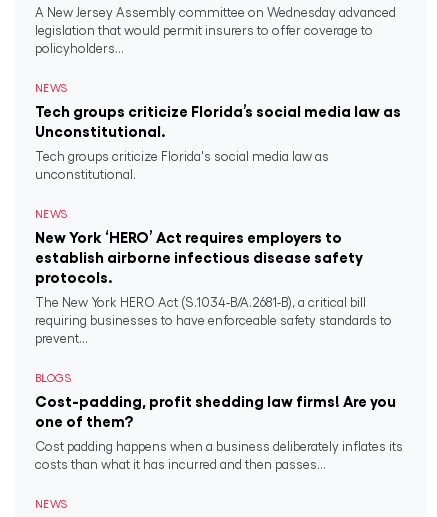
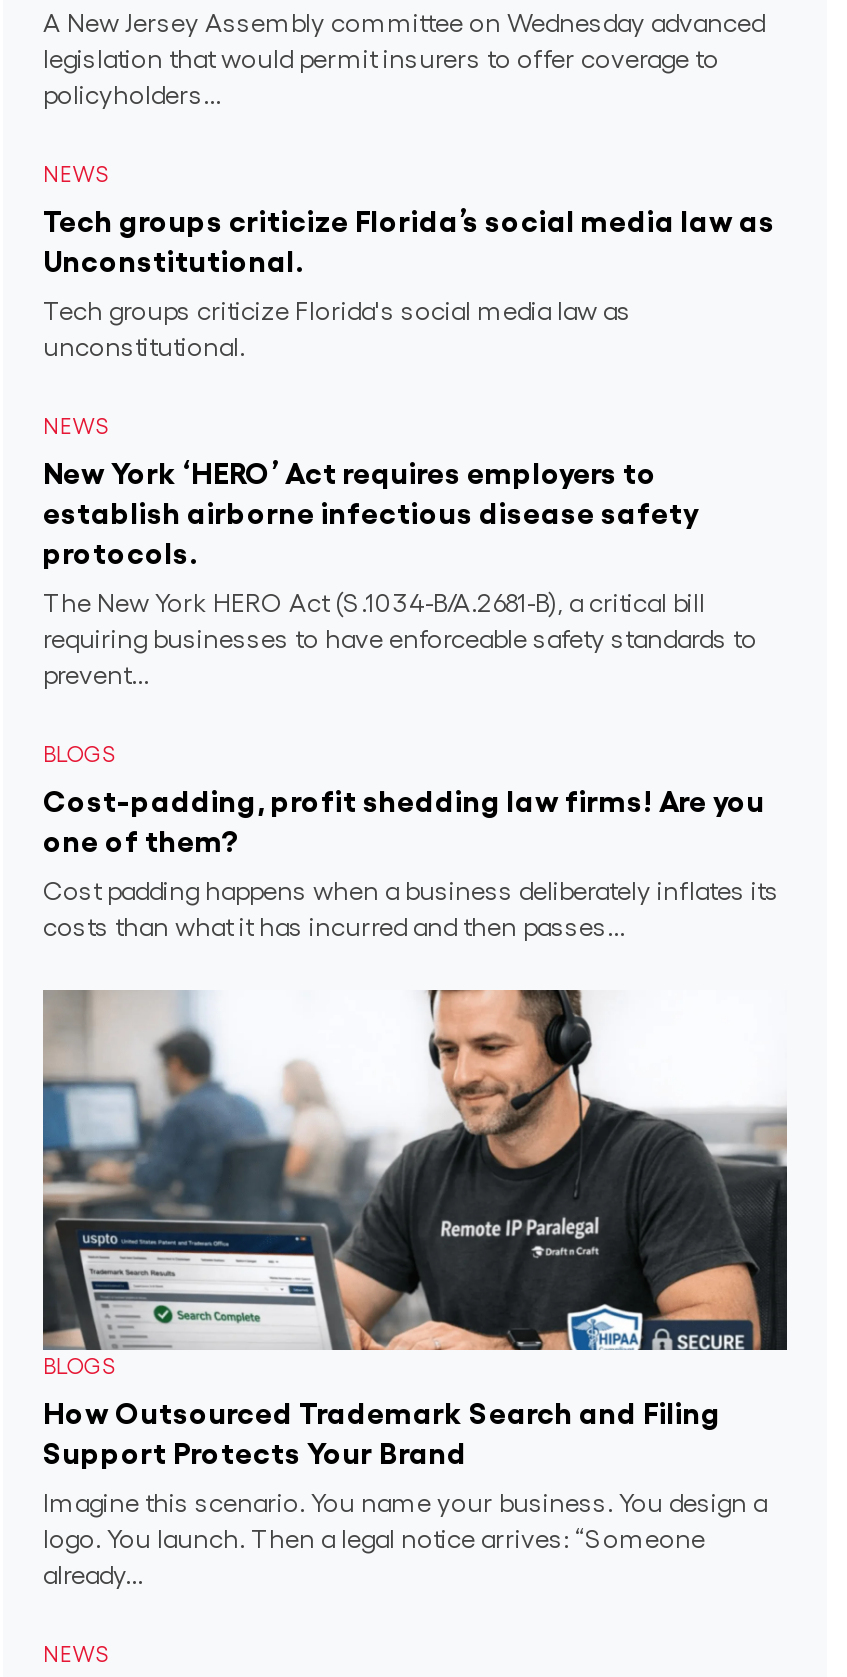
none -> [41,988,789,1588] [image] | BLOGS | How Outsourced Trademark Search and Filing | Support Protects Your Brand | Imagine this scenario. You name your business. You design a | logo. You launch. Then a legal notice arrives: “Someone | already...

